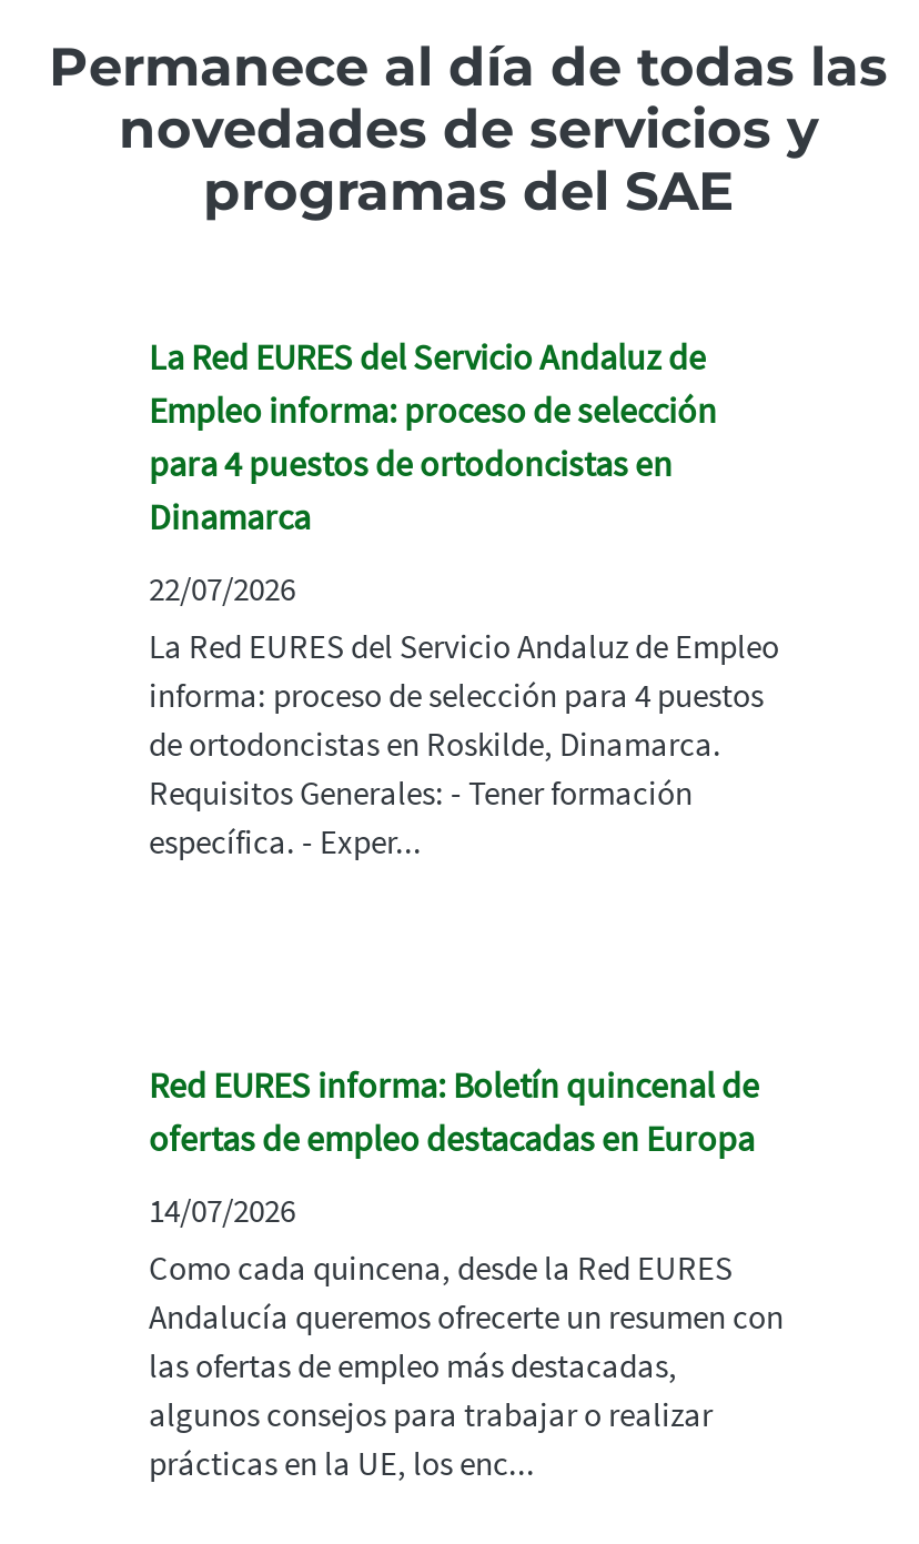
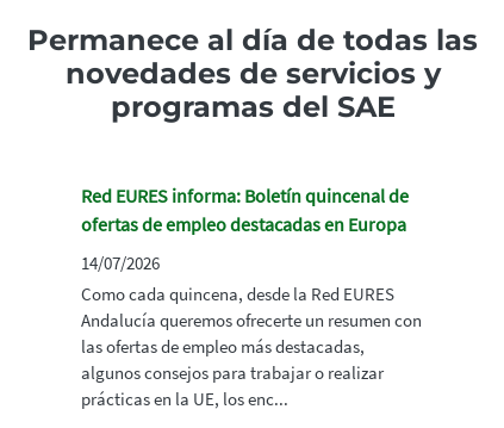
[149,335,779,864] La Red EURES del Servicio Andaluz de | Empleo informa: proceso de selección | para 4 puestos de ortodoncistas en | Dinamarca | 22/07/2026 | La Red EURES del Servicio Andaluz de Empleo | informa: proceso de selección para 4 puestos | de ortodoncistas en Roskilde, Dinamarca. | Requisitos Generales: - Tener formación | específica. - Exper... -> none

